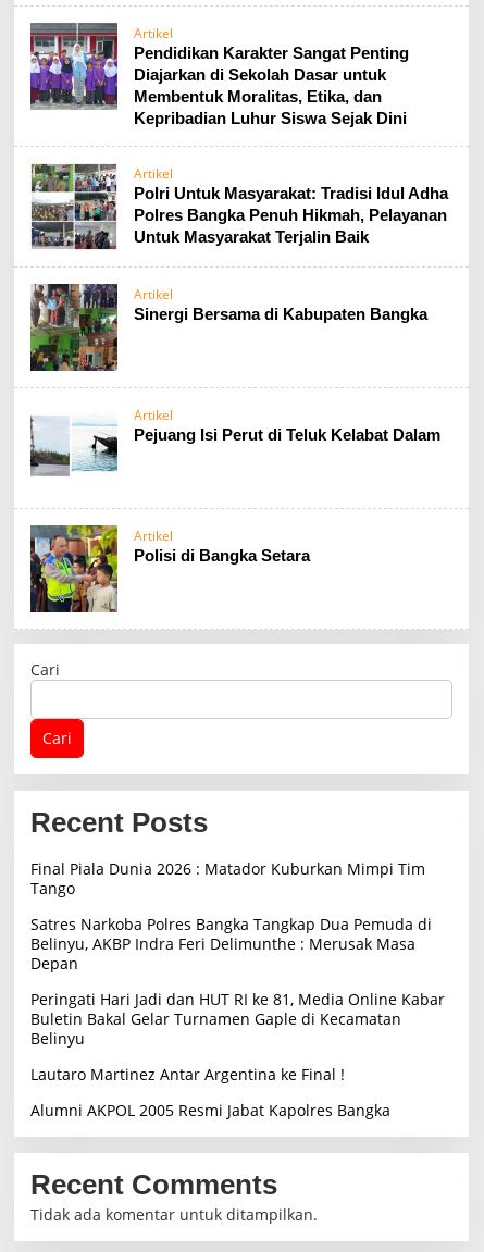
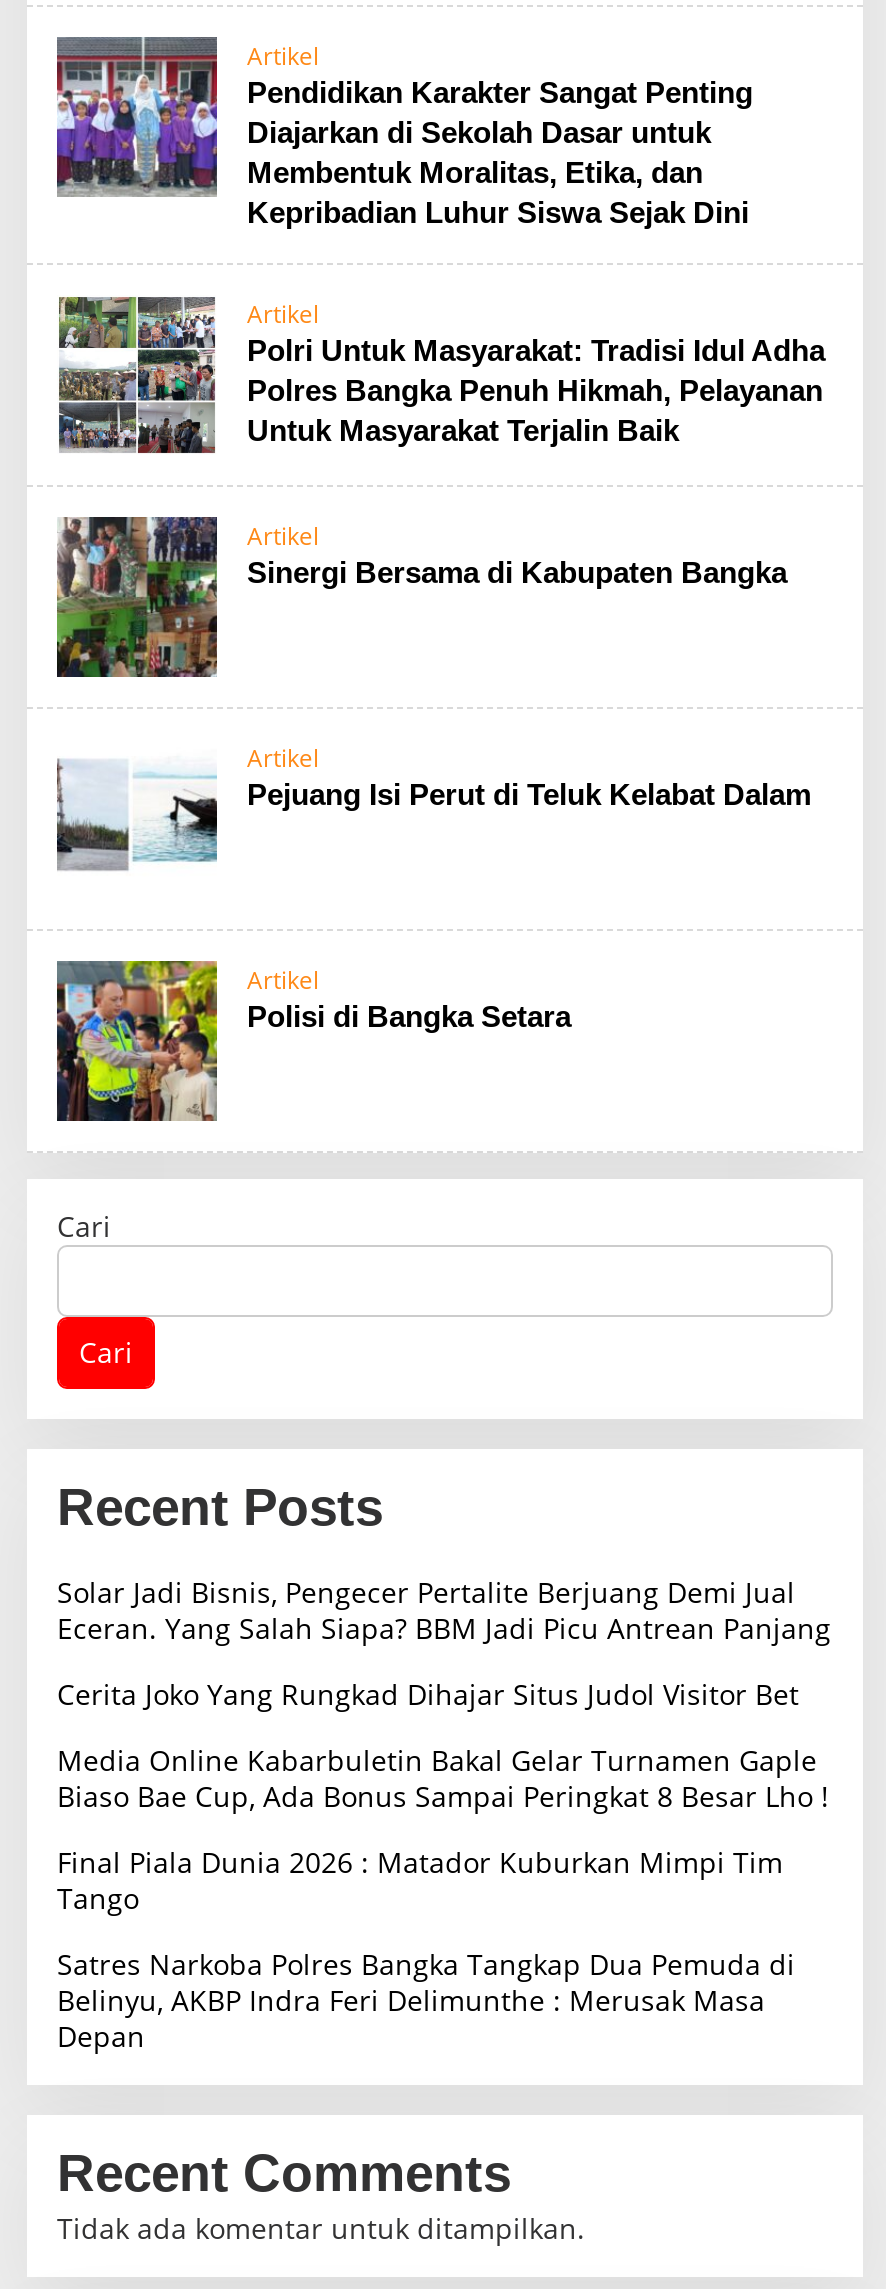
none -> [57,1573,831,1815] Solar Jadi Bisnis, Pengecer Pertalite Berjuang Demi Jual | Eceran. Yang Salah Siapa? BBM Jadi Picu Antrean Panjang | Cerita Joko Yang Rungkad Dihajar Situs Judol Visitor Bet | Media Online Kabarbuletin Bakal Gelar Turnamen Gaple | Biaso Bae Cup, Ada Bonus Sampai Peringkat 8 Besar Lho !
moved [30,858,432,973] -> [57,1843,795,2055]: Final Piala Dunia 2026 : Matador Kuburkan Mimpi Tim | Tango | Satres Narkoba Polres Bangka Tangkap Dua Pemuda di | Belinyu, AKBP Indra Feri Delimunthe : Merusak Masa | Depan
[30,989,445,1120] Peringati Hari Jadi dan HUT RI ke 81, Media Online Kabar | Buletin Bakal Gelar Turnamen Gaple di Kecamatan | Belinyu | Lautaro Martinez Antar Argentina ke Final ! | Alumni AKPOL 2005 Resmi Jabat Kapolres Bangka -> none

